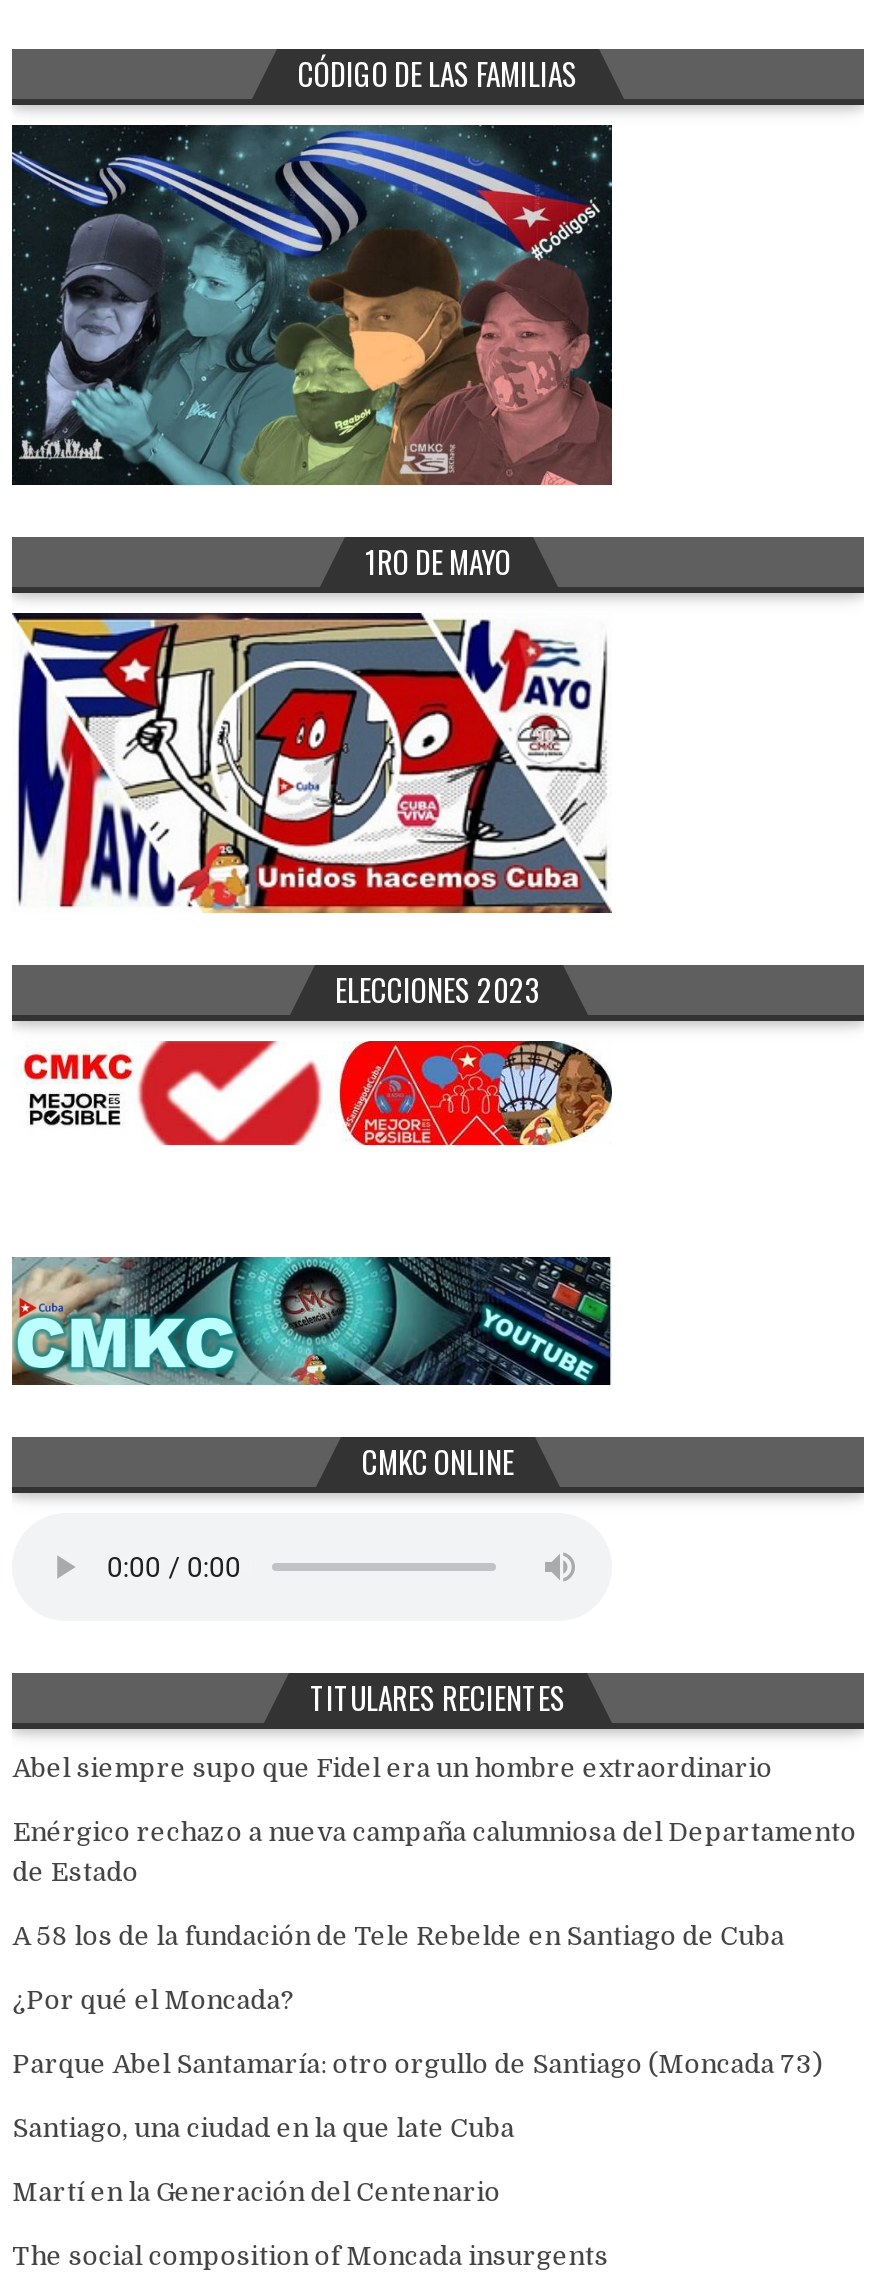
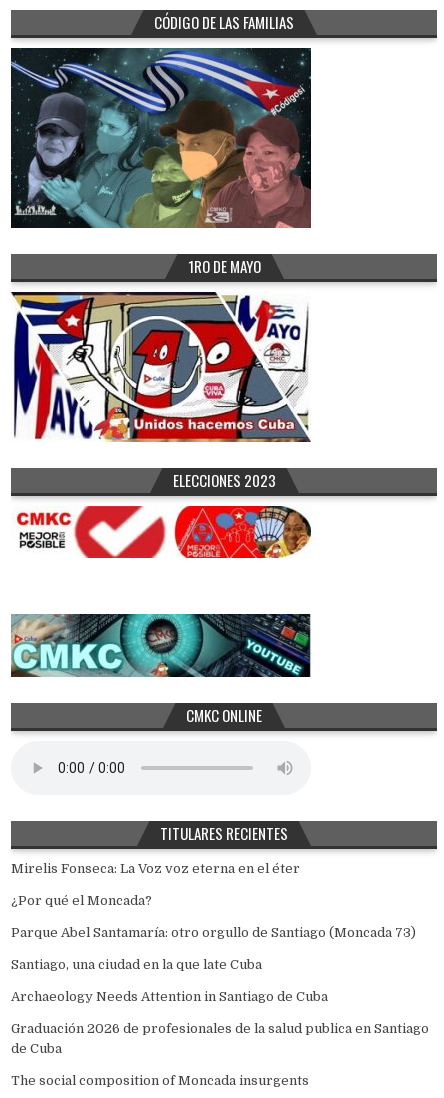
[12,1752,856,1950] Abel siempre supo que Fidel era un hombre extraordinario | Enérgico rechazo a nueva campaña calumniosa del Departamento | de Estado | A 58 los de la fundación de Tele Rebelde en Santiago de Cuba -> [11,861,300,876] Mirelis Fonseca: La Voz voz eterna en el éter
moved [12,1984,822,2142] -> [11,893,416,972]: ¿Por qué el Moncada? | Parque Abel Santamaría: otro orgullo de Santiago (Moncada 73) | Santiago, una ciudad en la que late Cuba
[12,2176,500,2206] Martí en la Generación del Centenario -> [11,989,429,1056] Archaeology Needs Attention in Santiago de Cuba | Graduación 2026 de profesionales de la salud publica en Santiago | de Cuba

